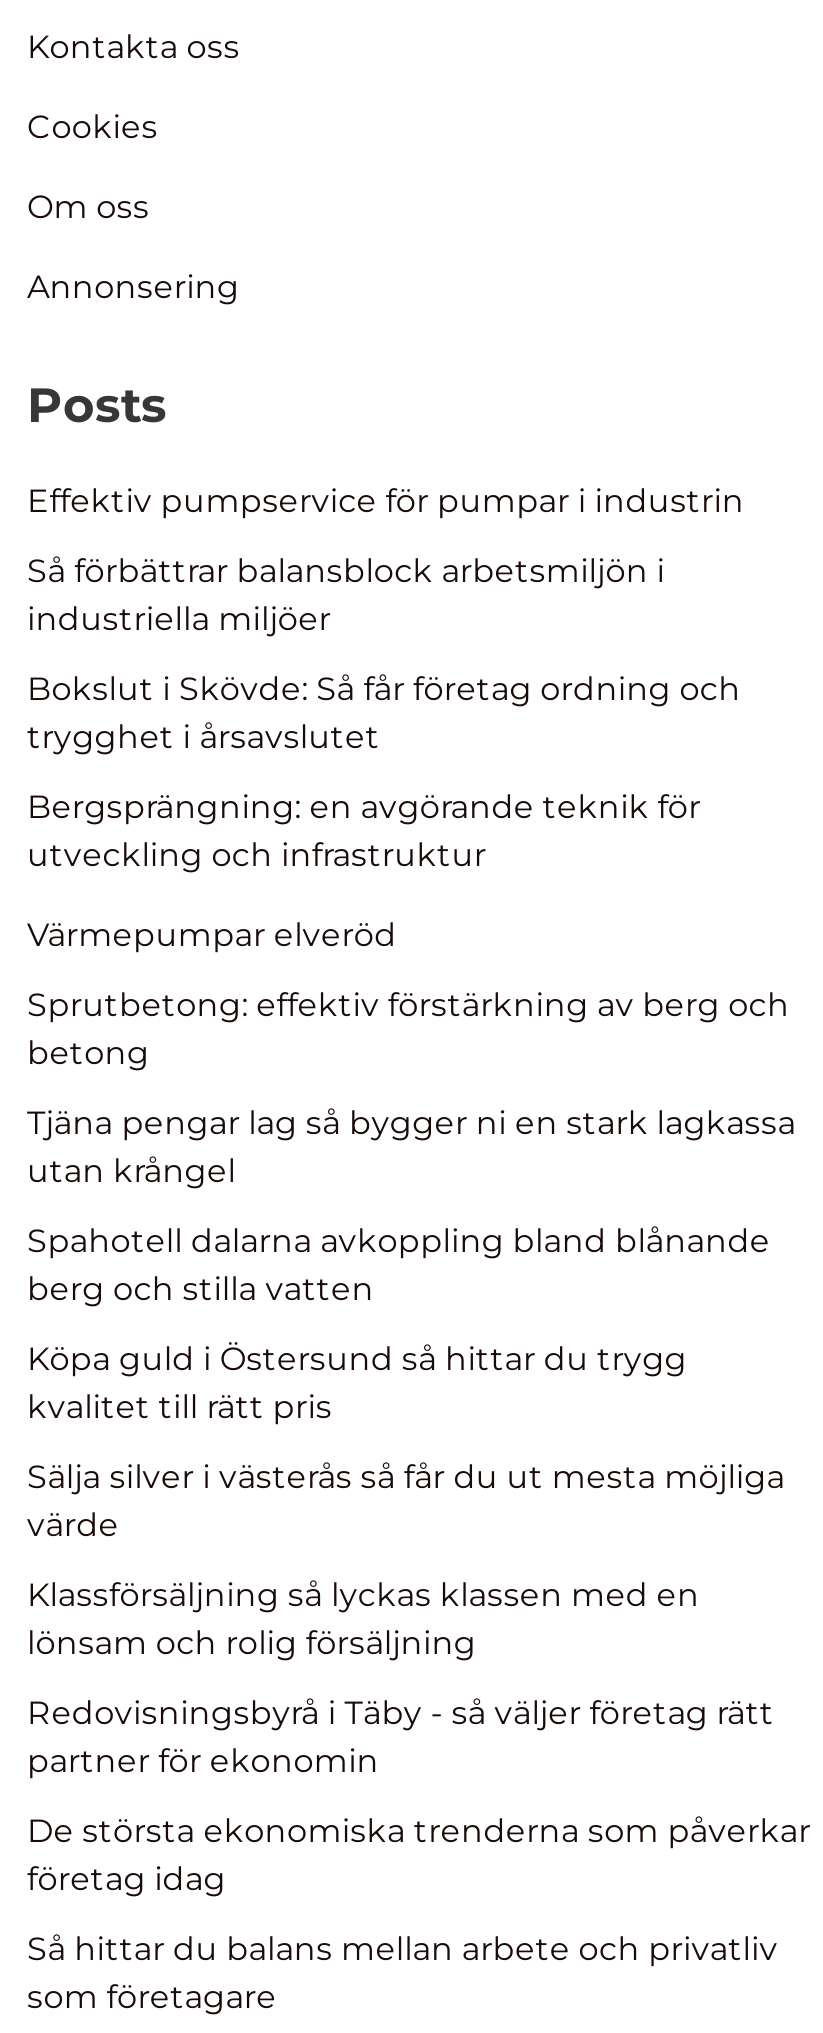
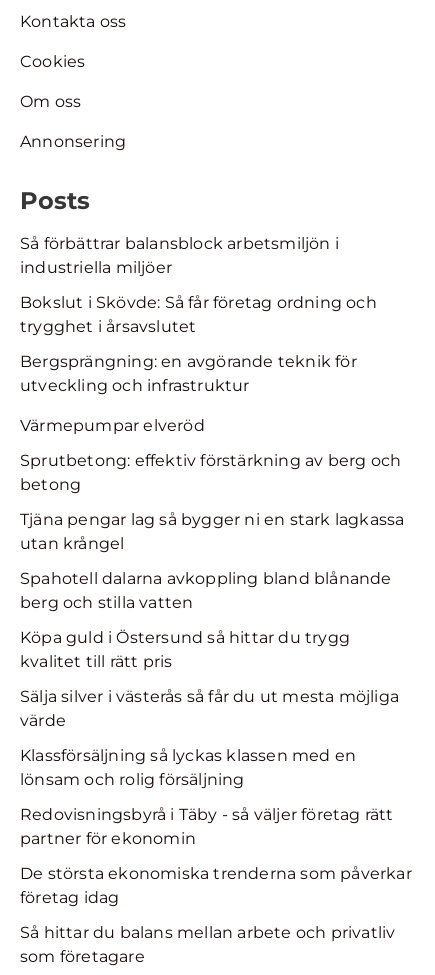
[27,482,744,520] Effektiv pumpservice för pumpar i industrin -> none

